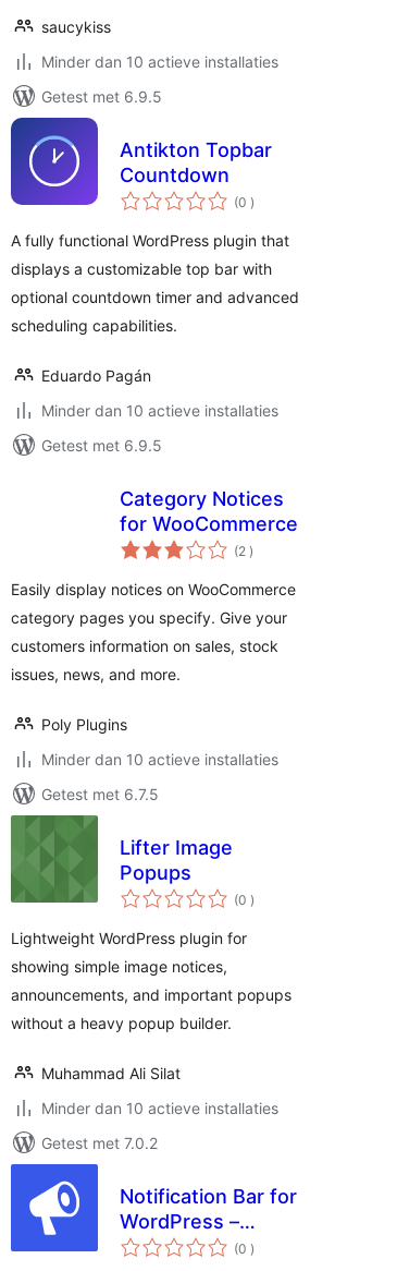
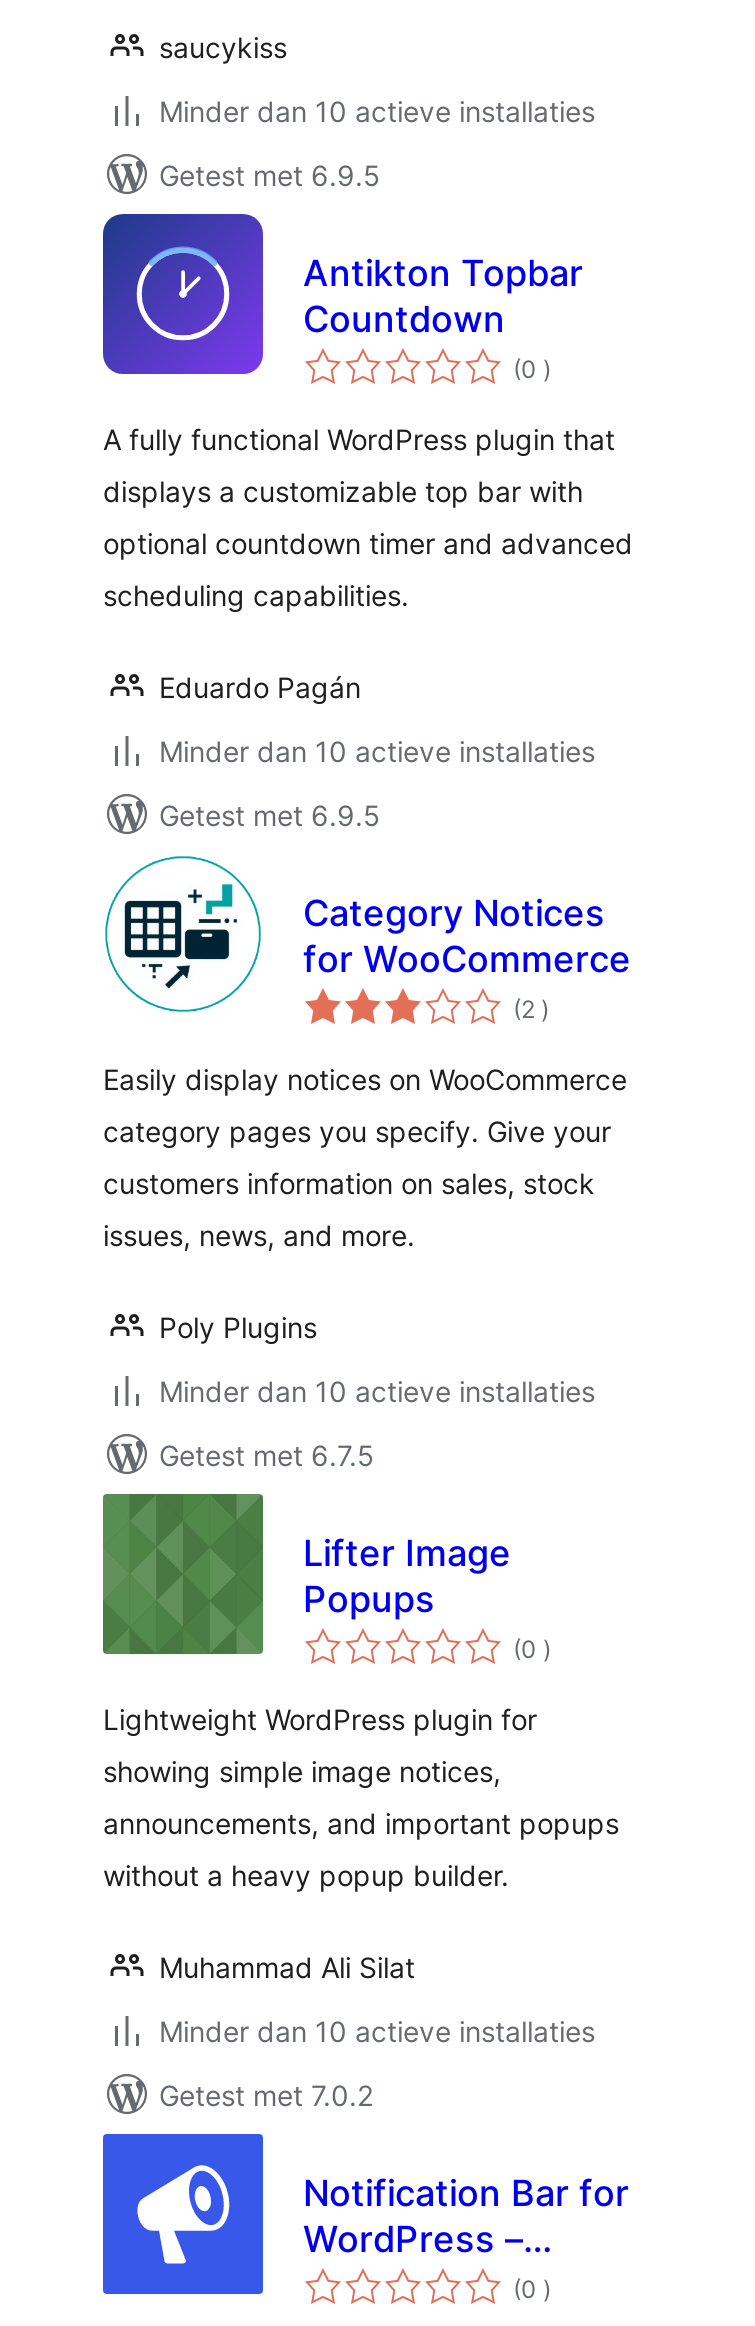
none -> [103,854,263,1014] [image]

